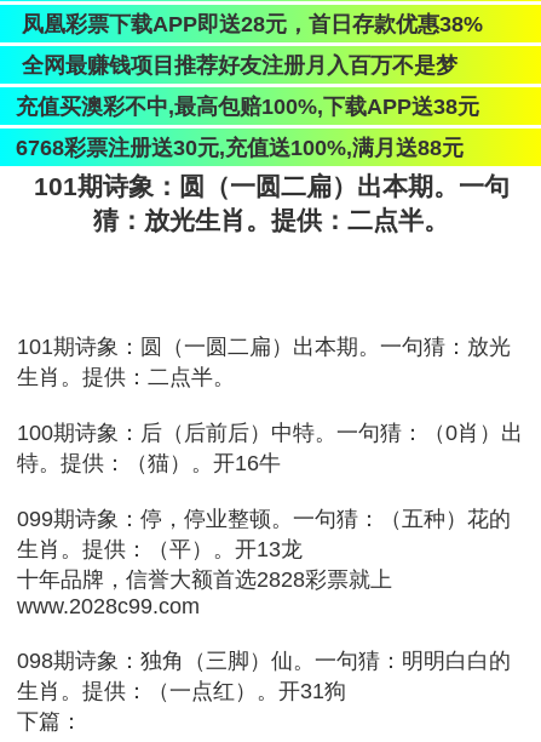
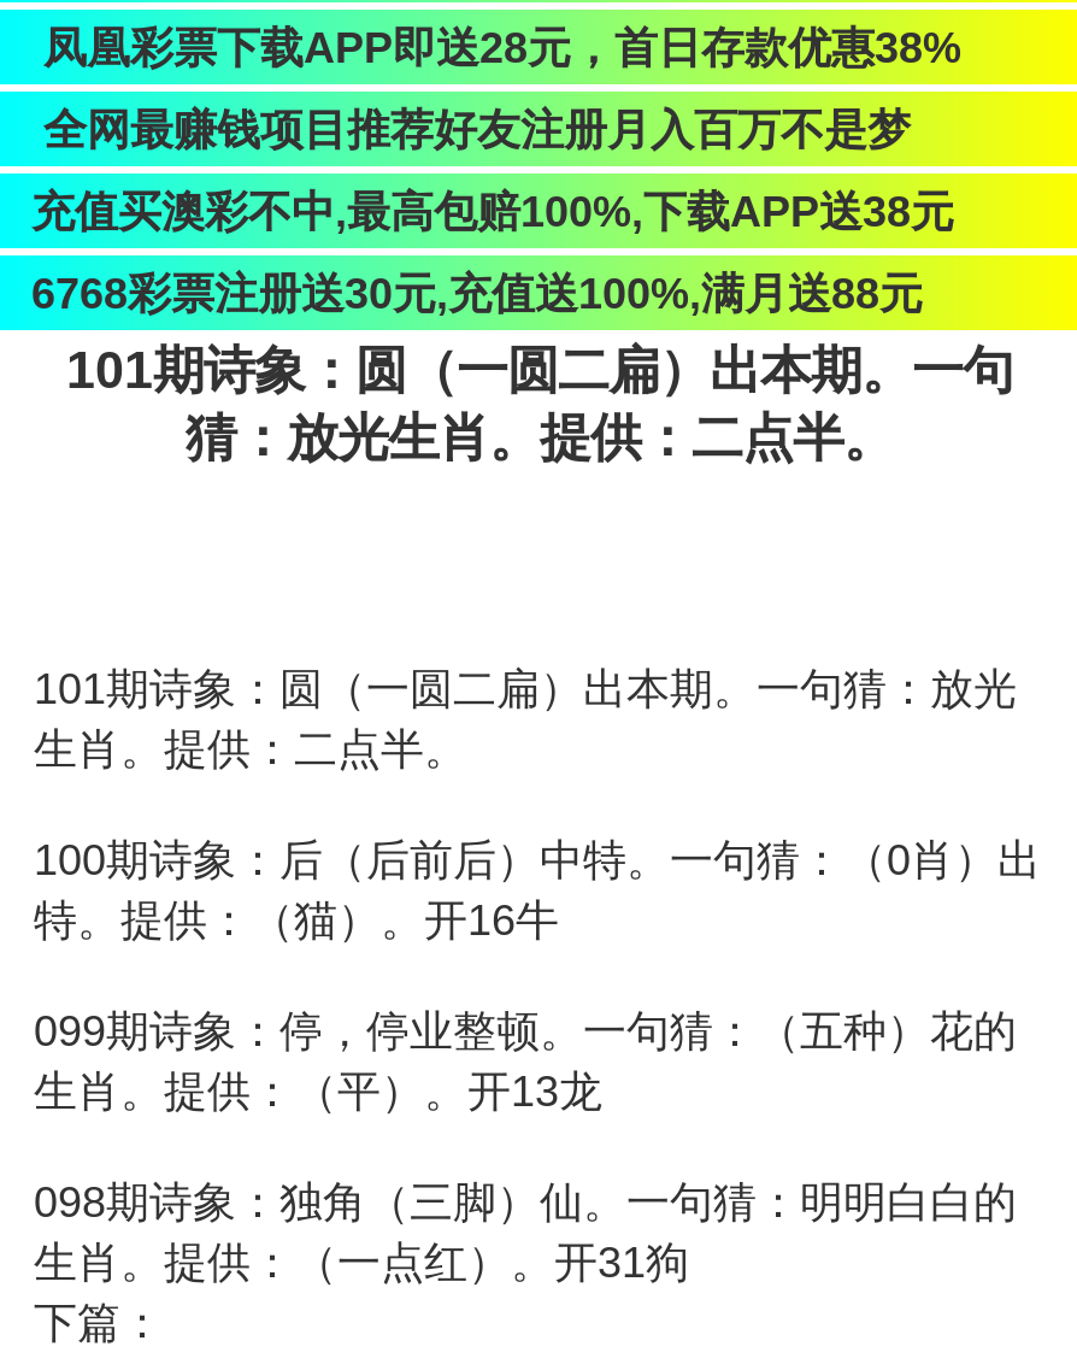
[17,567,392,618] 十年品牌，信誉大额首选2828彩票就上 | www.2028c99.com -> none

